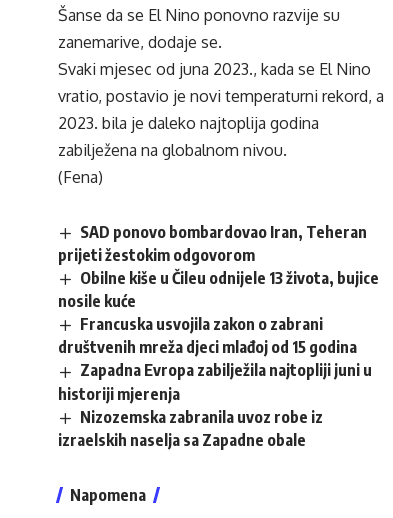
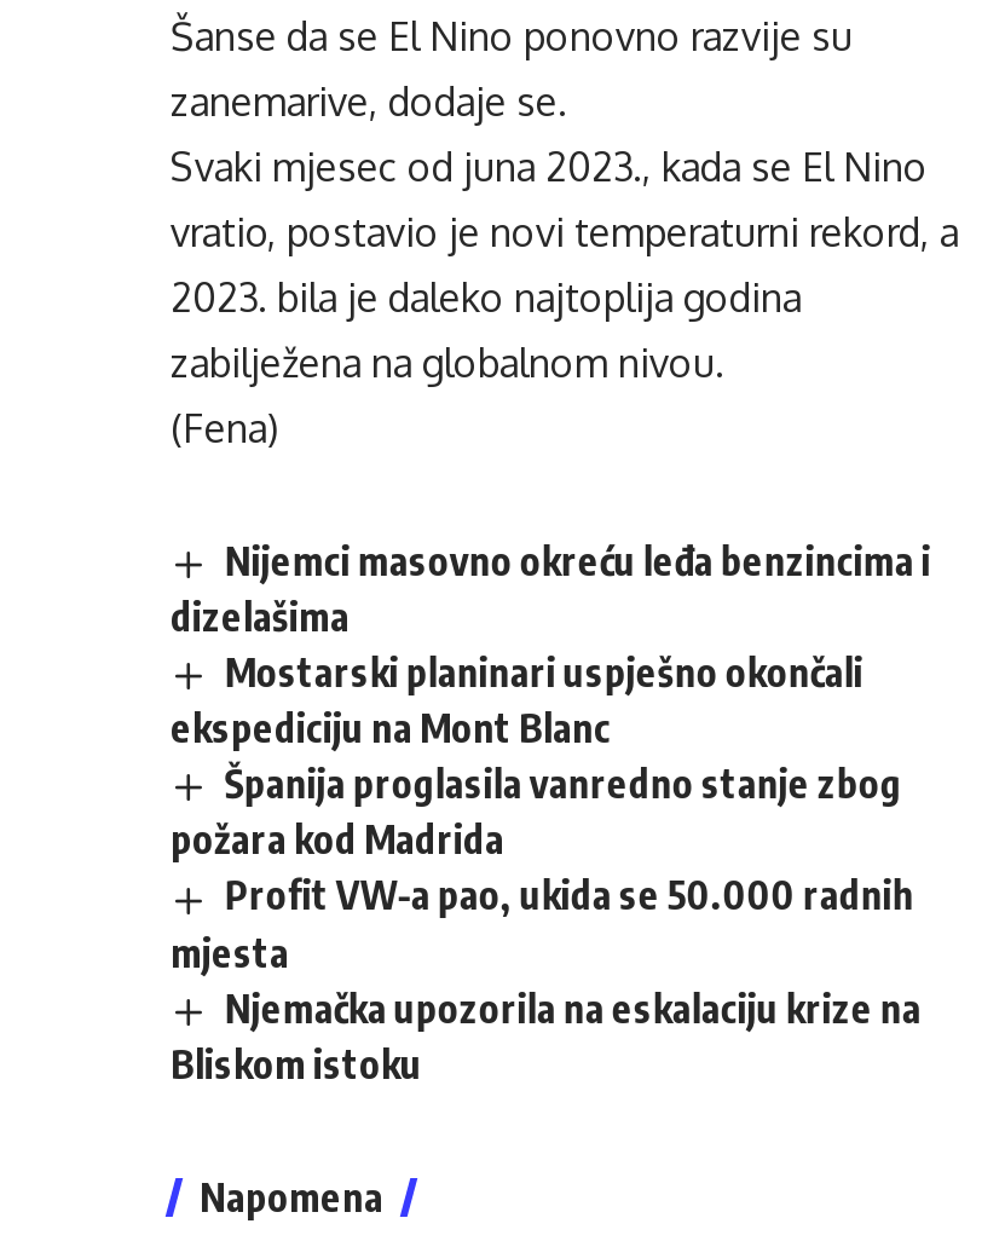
[58,222,379,450] SAD ponovo bombardovao Iran, Teheran | prijeti žestokim odgovorom | Obilne kiše u Čileu odnijele 13 života, bujice | nosile kuće | Francuska usvojila zakon o zabrani | društvenih mreža djeci mlađoj od 15 godina | Zapadna Evropa zabilježila najtopliji juni u | historiji mjerenja | Nizozemska zabranila uvoz robe iz | izraelskih naselja sa Zapadne obale -> [171,537,931,1088] Nijemci masovno okreću leđa benzincima i | dizelašima | Mostarski planinari uspješno okončali | ekspediciju na Mont Blanc | Španija proglasila vanredno stanje zbog | požara kod Madrida | Profit VW-a pao, ukida se 50.000 radnih | mjesta | Njemačka upozorila na eskalaciju krize na | Bliskom istoku

